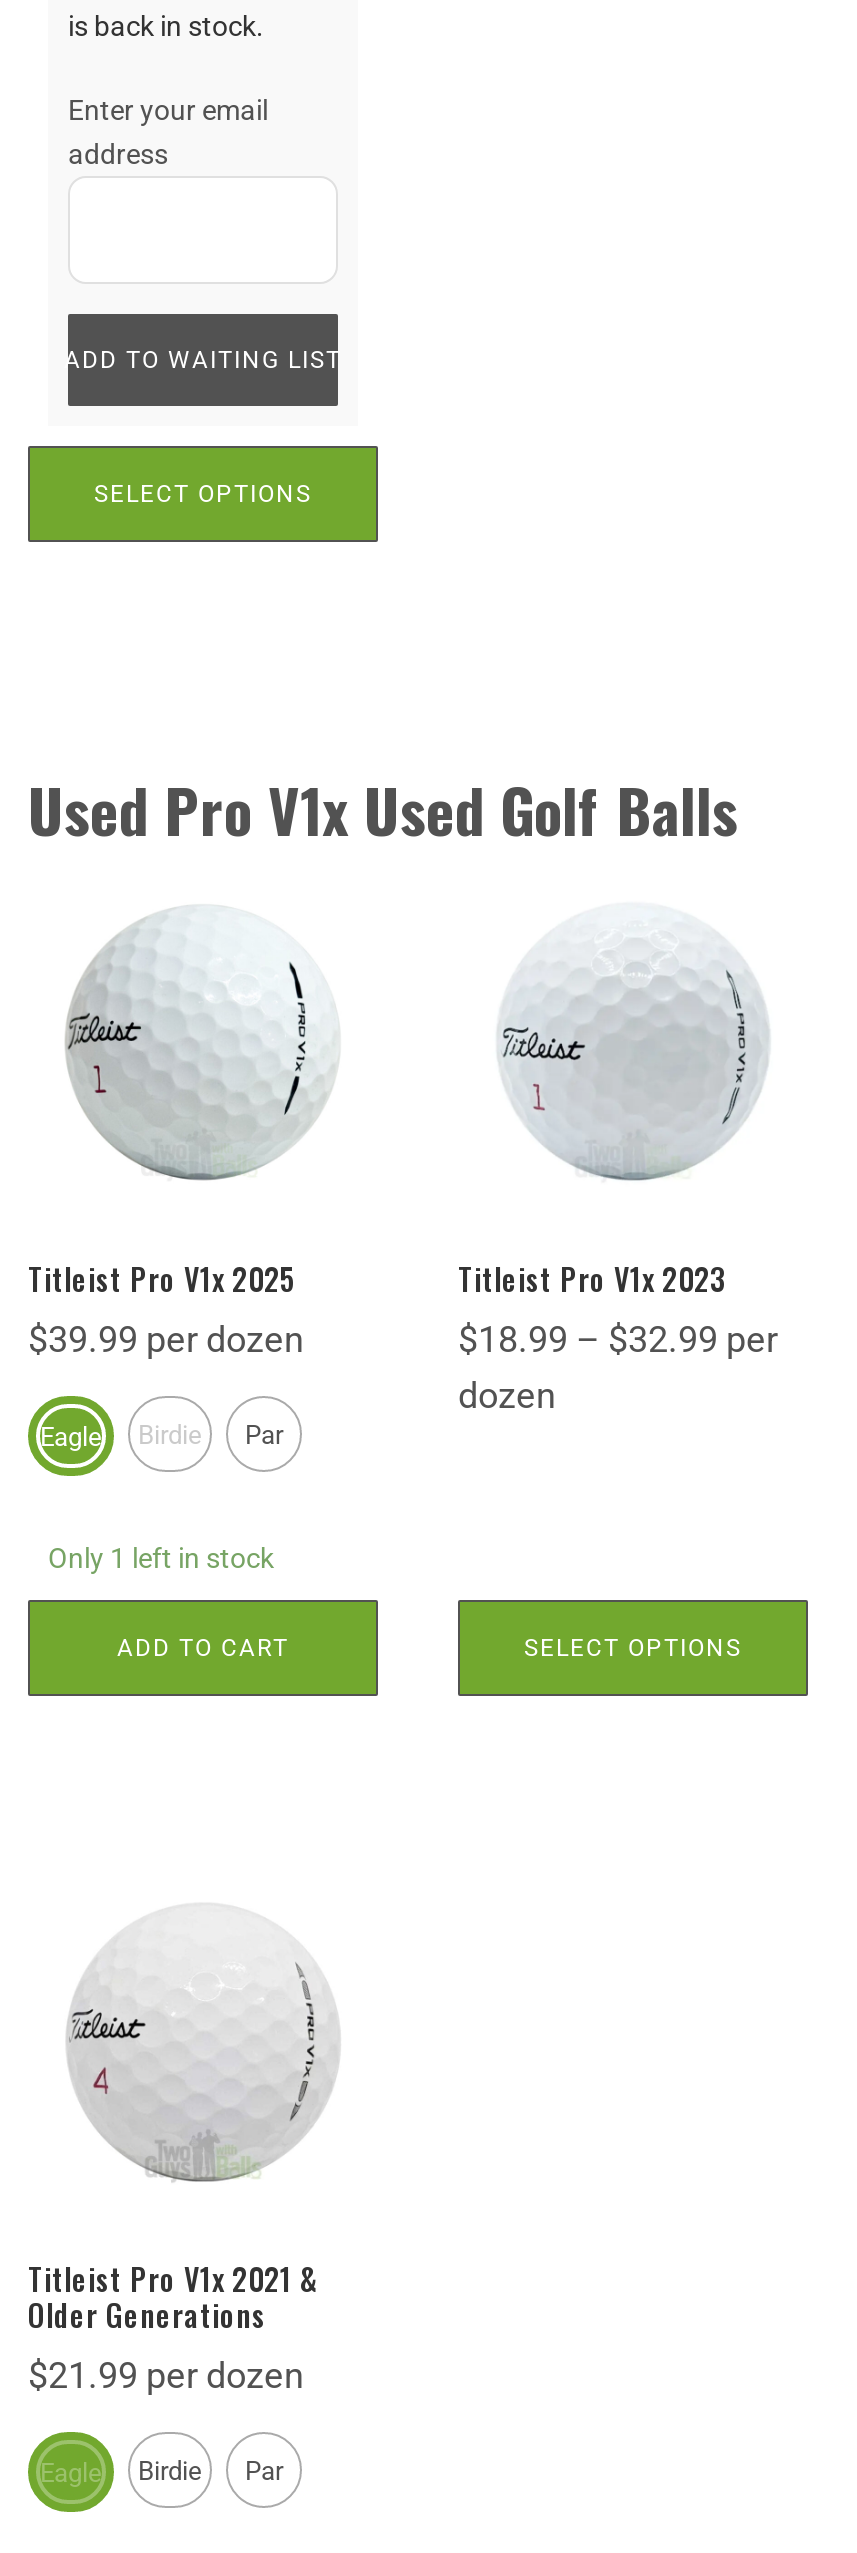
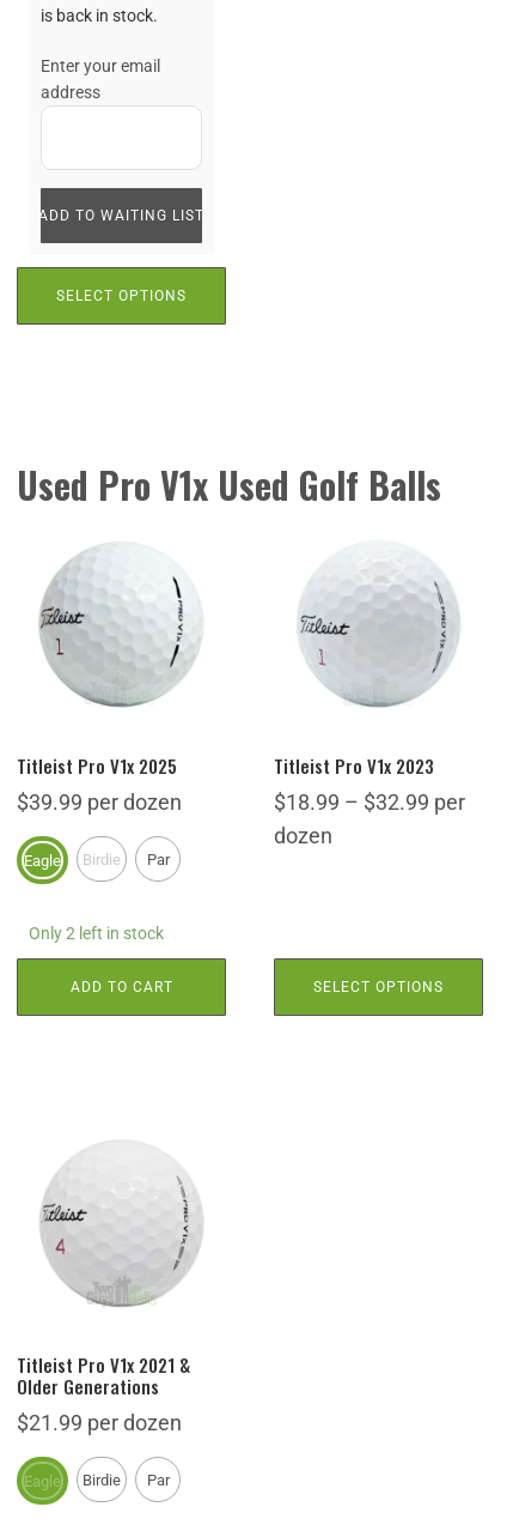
[48,1542,274,1574] Only 1 left in stock -> [29,923,164,943] Only 2 left in stock

